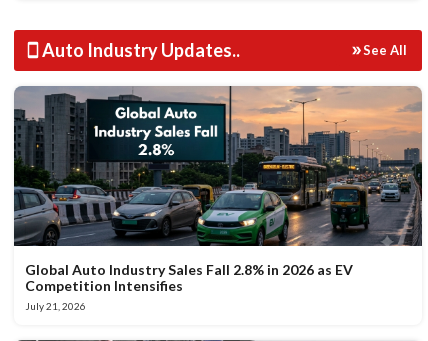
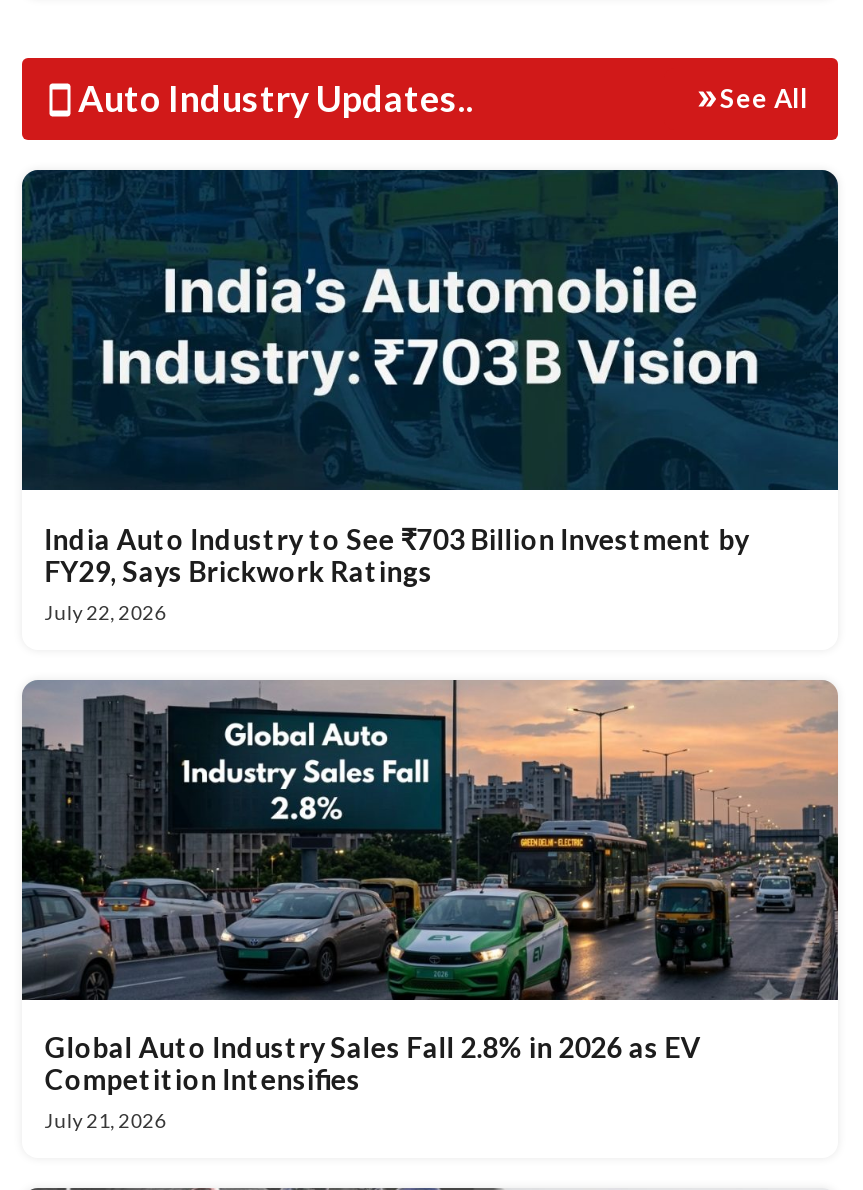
none -> [22,168,840,623] [image] | India Auto Industry to See ₹703 Billion Investment by | FY29, Says Brickwork Ratings | July 22, 2026

